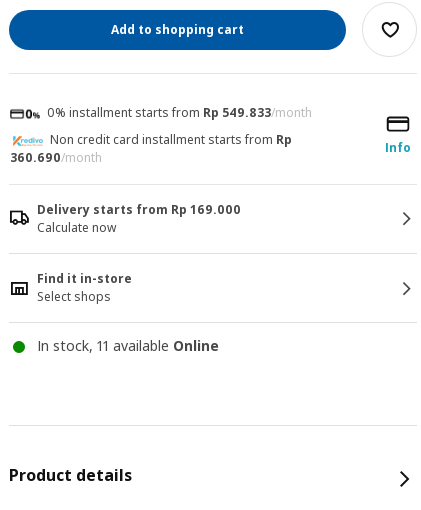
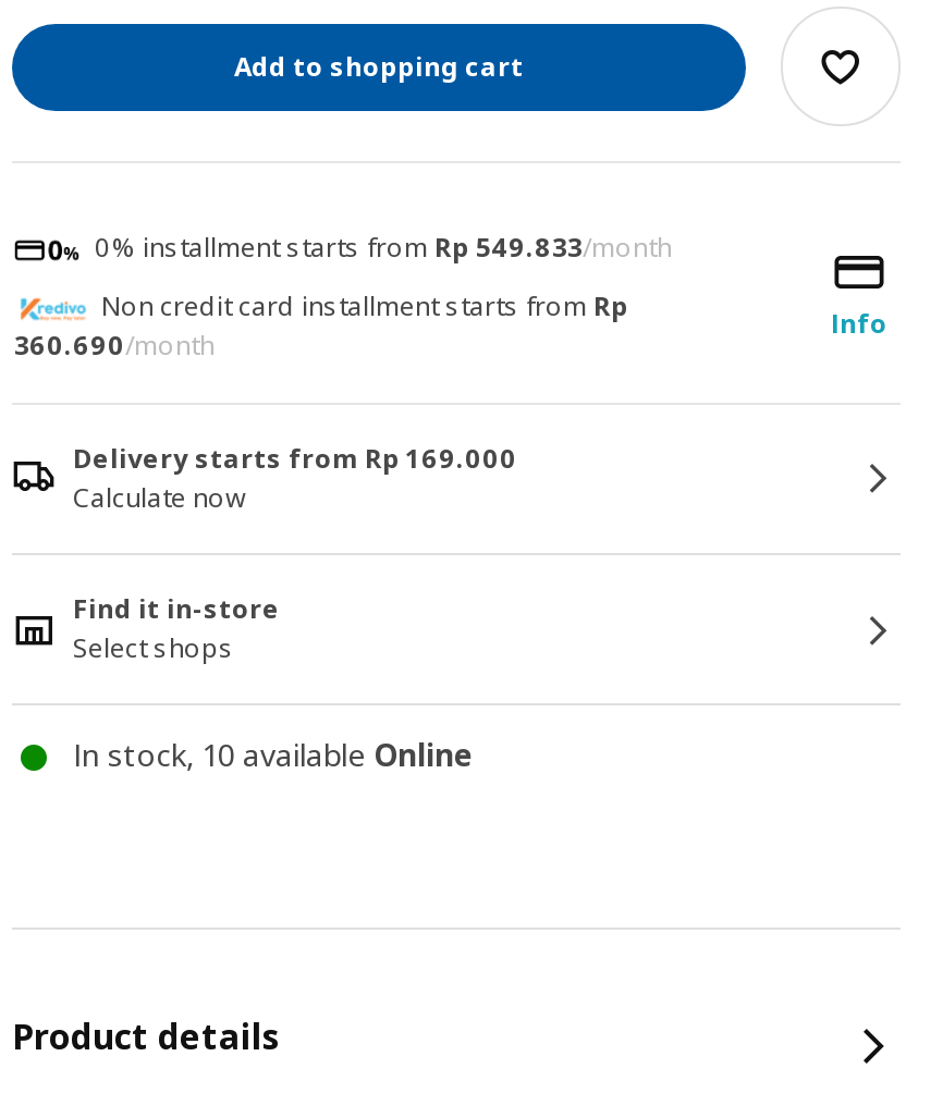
[37,336,219,355] In stock, 11 available Online -> [73,734,474,775] In stock, 10 available Online

